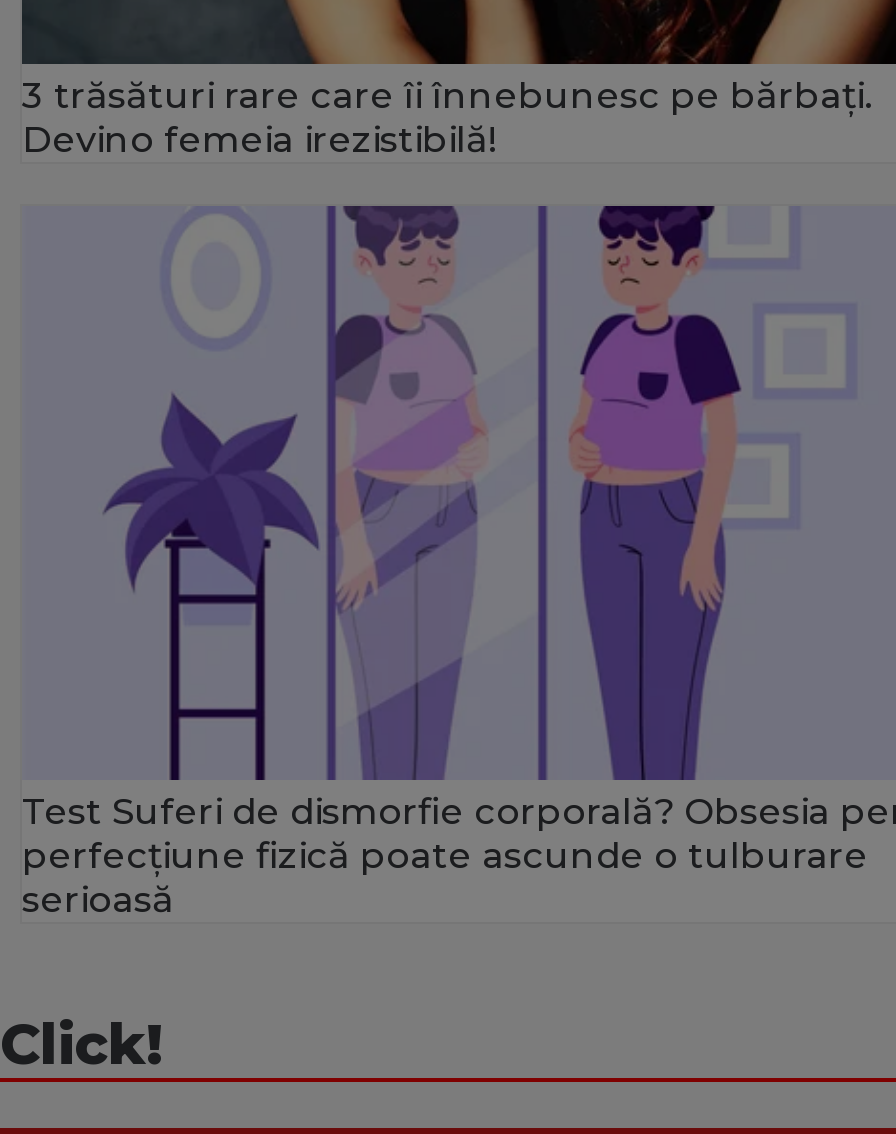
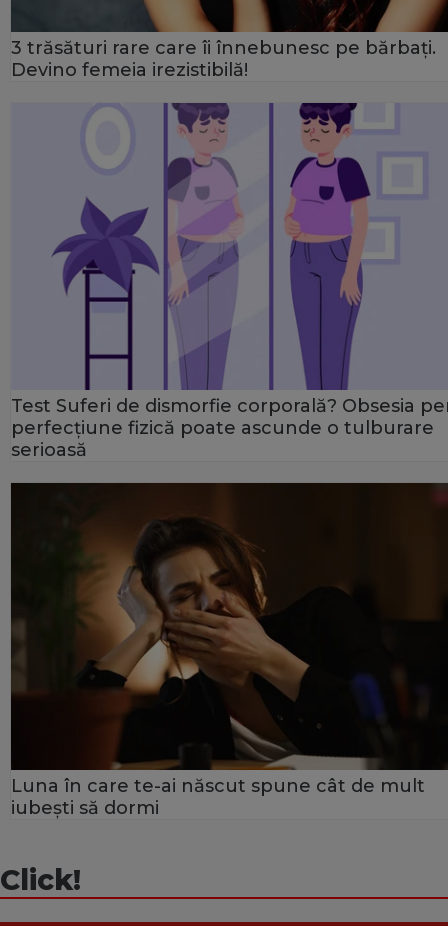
none -> [10,482,445,819] [image] | Luna în care te-ai născut spune cât de mult | iubești să dormi

